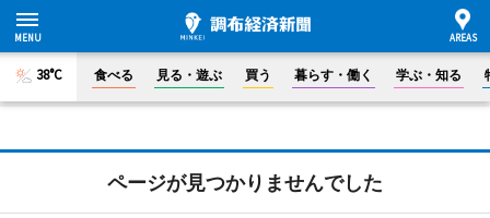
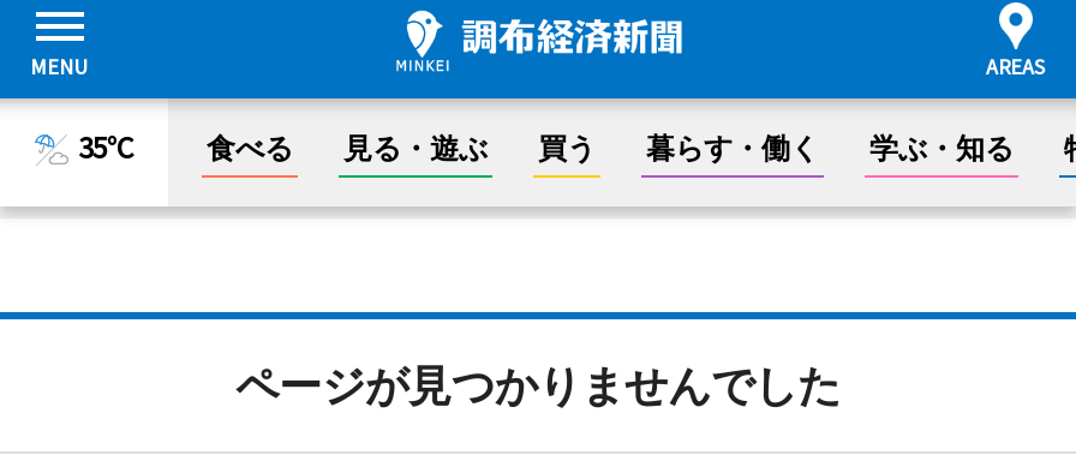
[36,66,62,84] 38°C -> [78,128,136,169] 35°C

